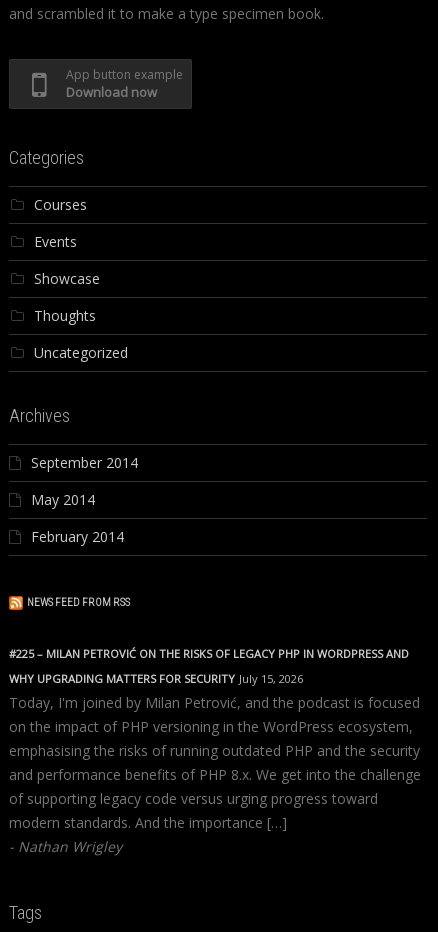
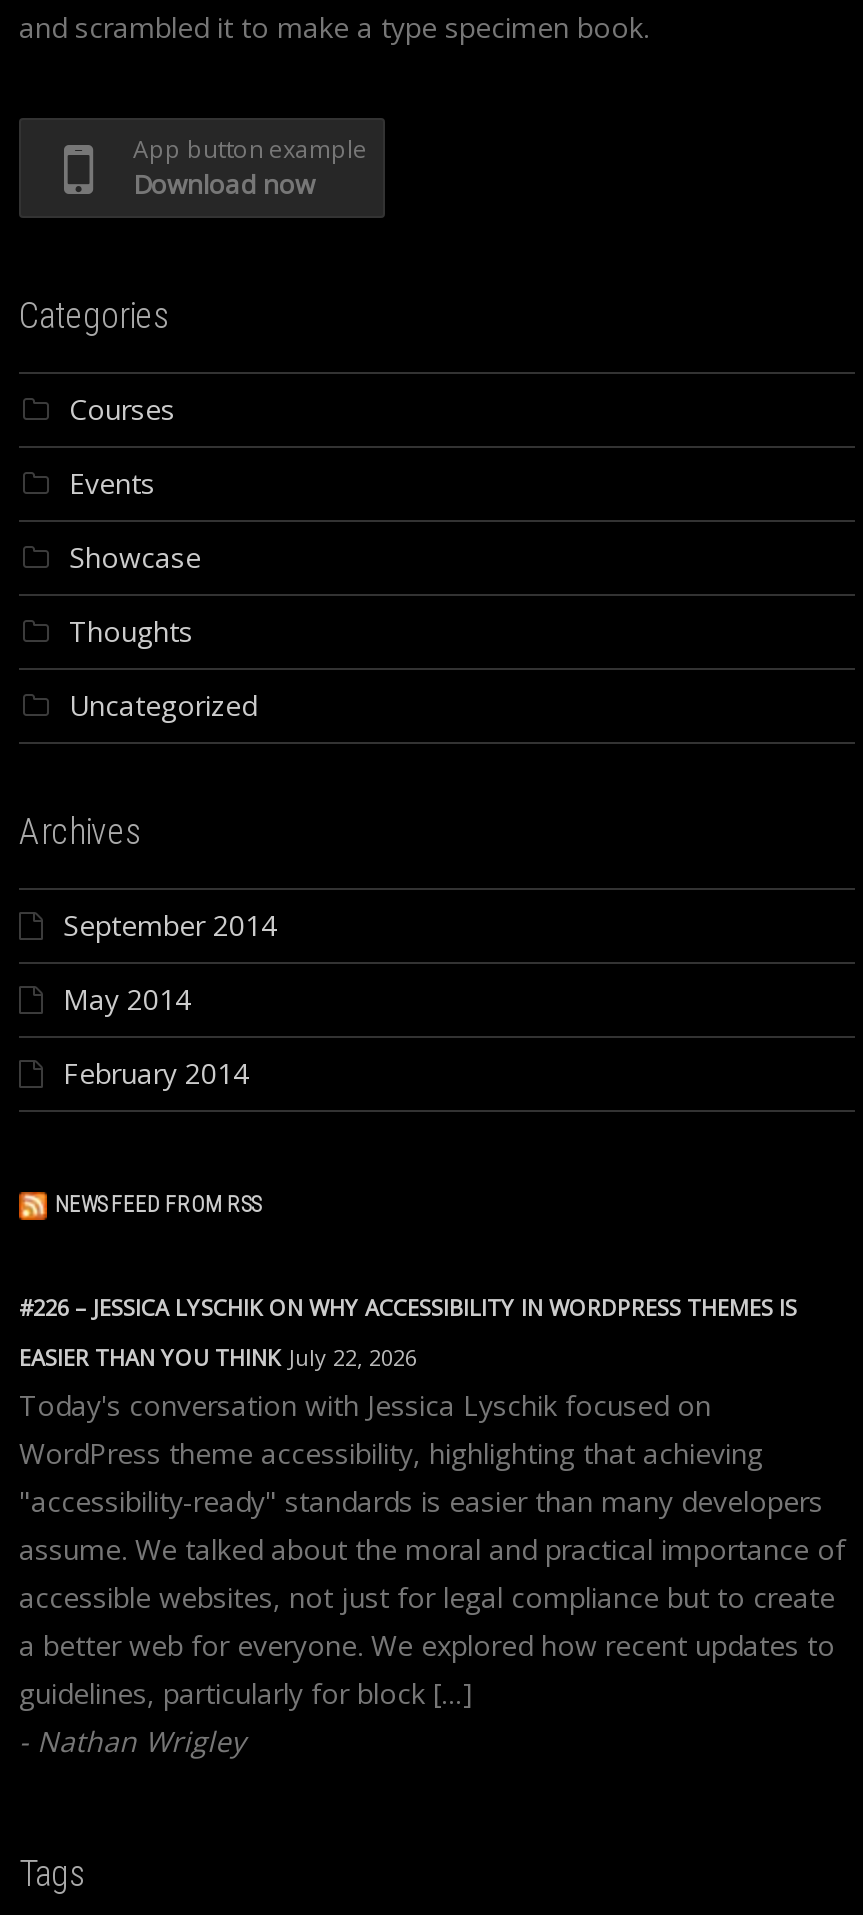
[9,646,409,661] #225 – MILAN PETROVIĆ ON THE RISKS OF LEGACY PHP IN WORDPRESS AND -> [19,1292,797,1322] #226 – JESSICA LYSCHIK ON WHY ACCESSIBILITY IN WORDPRESS THEMES IS
[9,671,421,832] WHY UPGRADING MATTERS FOR SECURITY July 15, 2026 | Today, I'm joined by Milan Petrović, and the podcast is focused | on the impact of PHP versioning in the WordPress ecosystem, | emphasising the risks of running outdated PHP and the security | and performance benefits of PHP 8.x. We get into the challenge | of supporting legacy code versus urging progress toward | modern standards. And the importance […] -> [19,1342,845,1712] EASIER THAN YOU THINK July 22, 2026 | Today's conversation with Jessica Lyschik focused on | WordPress theme accessibility, highlighting that achieving | "accessibility-ready" standards is easier than many developers | assume. We talked about the moral and practical importance of | accessible websites, not just for legal compliance but to create | a better web for everyone. We explored how recent updates to | guidelines, particularly for block […]

